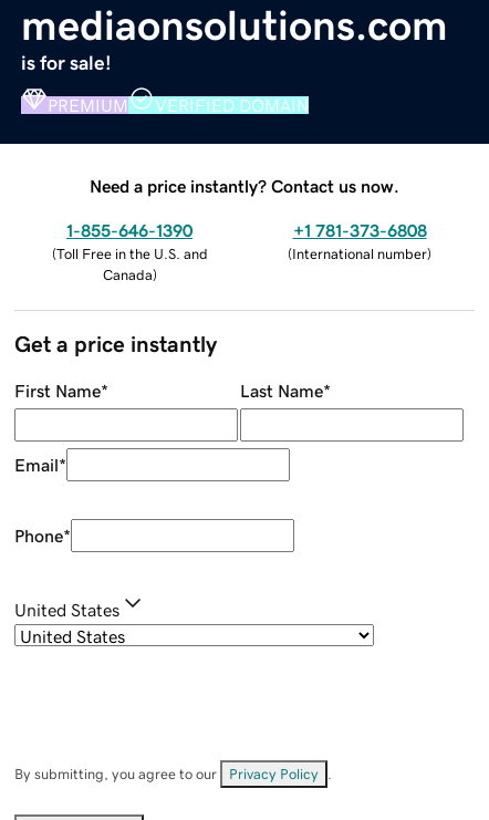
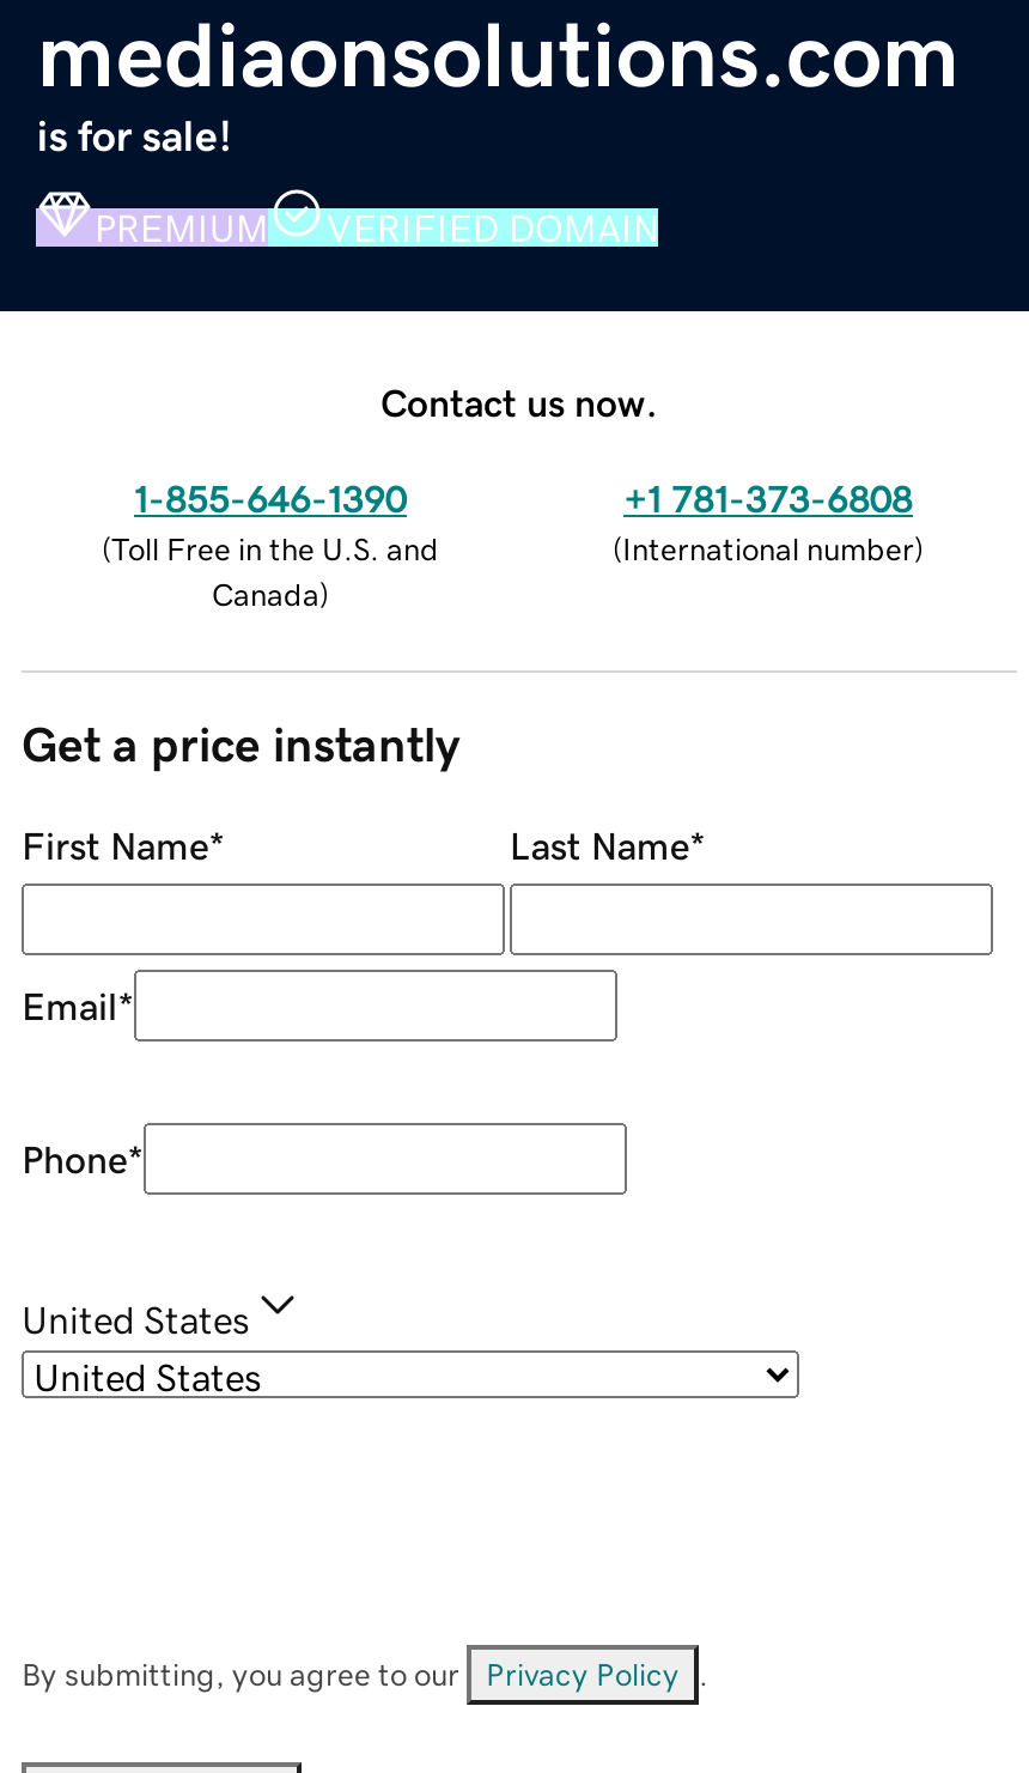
[90,177,399,194] Need a price instantly? Contact us now. -> [380,382,658,420] Contact us now.

